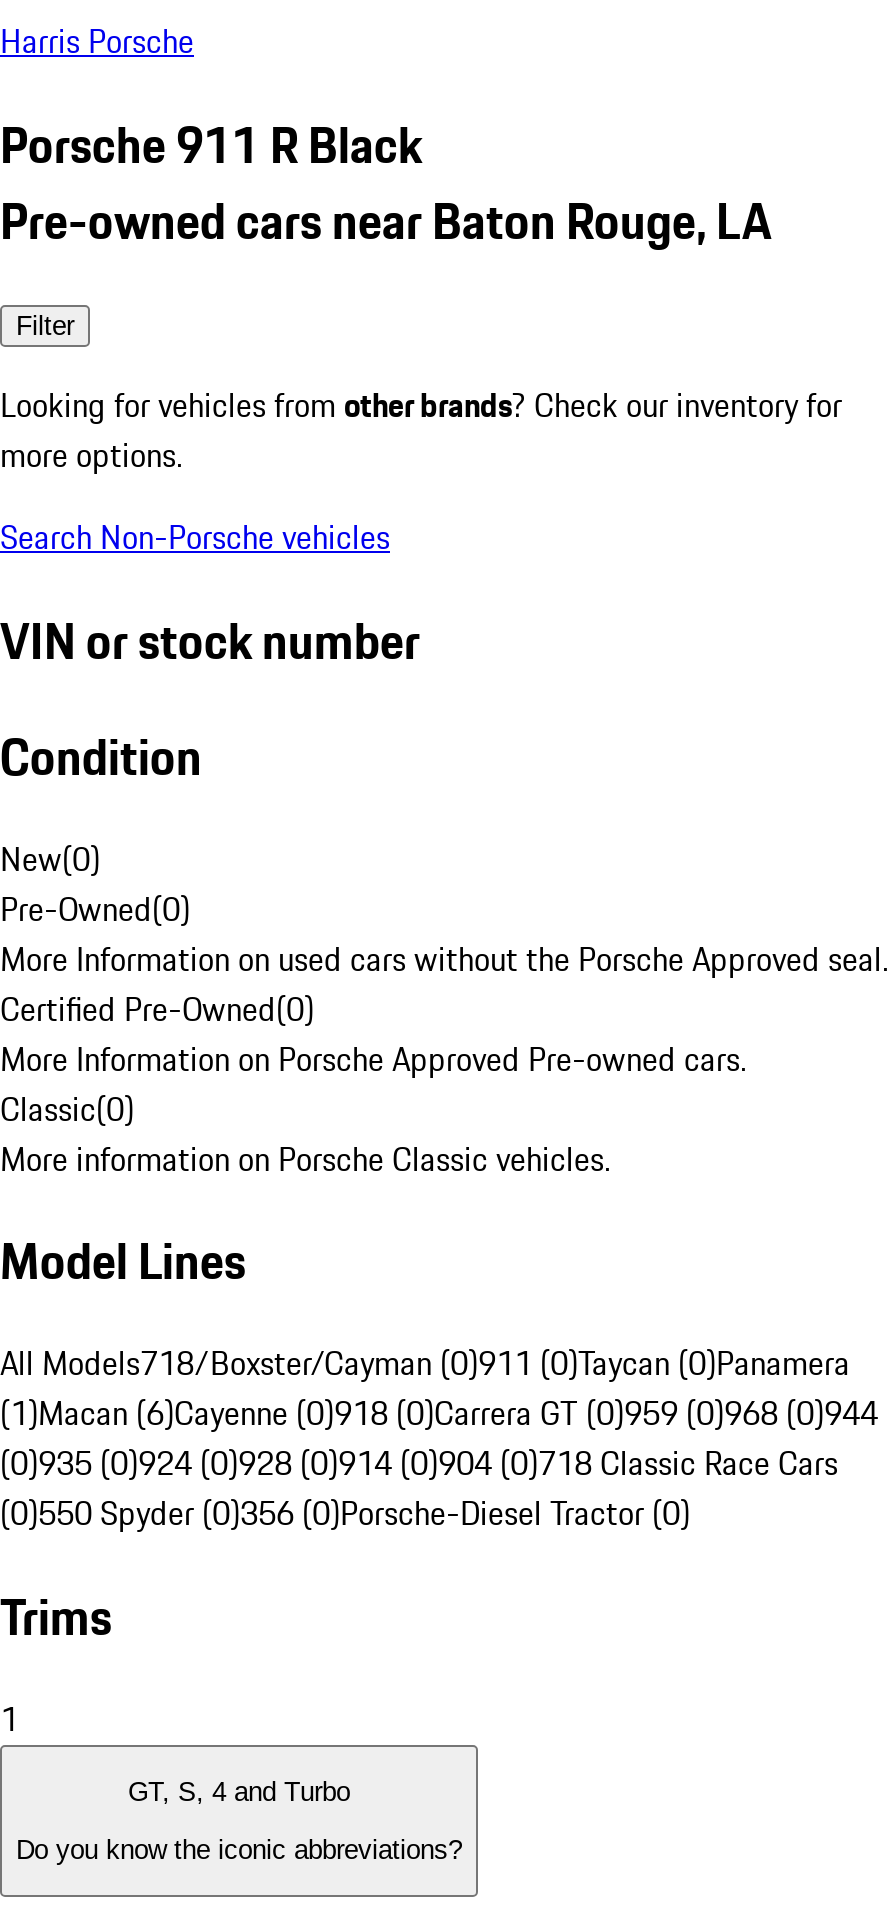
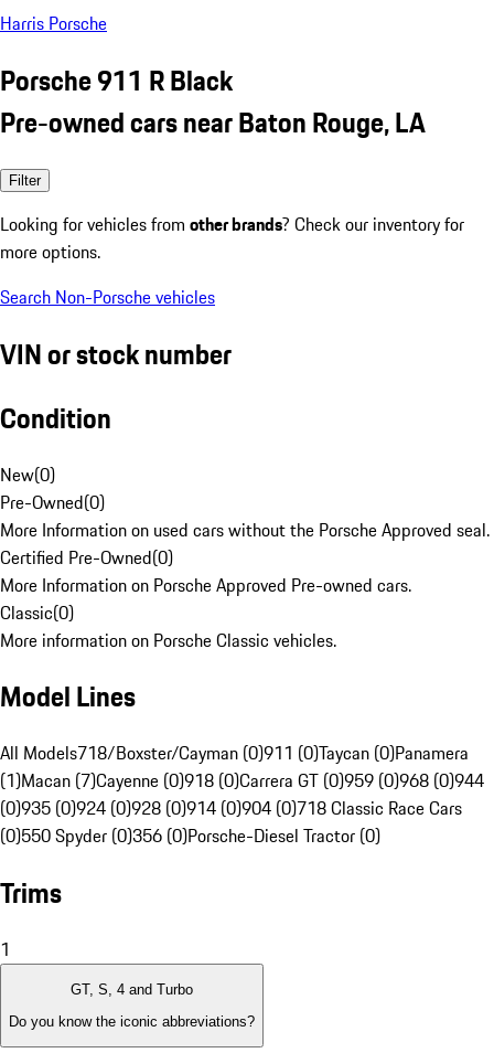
[0,1390,878,1438] (1)Macan (6)Cayenne (0)918 (0)Carrera GT (0)959 (0)968 (0)944 -> [0,767,484,794] (1)Macan (7)Cayenne (0)918 (0)Carrera GT (0)959 (0)968 (0)944

